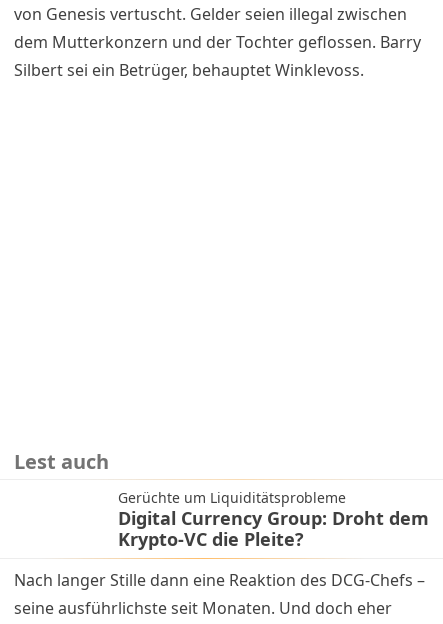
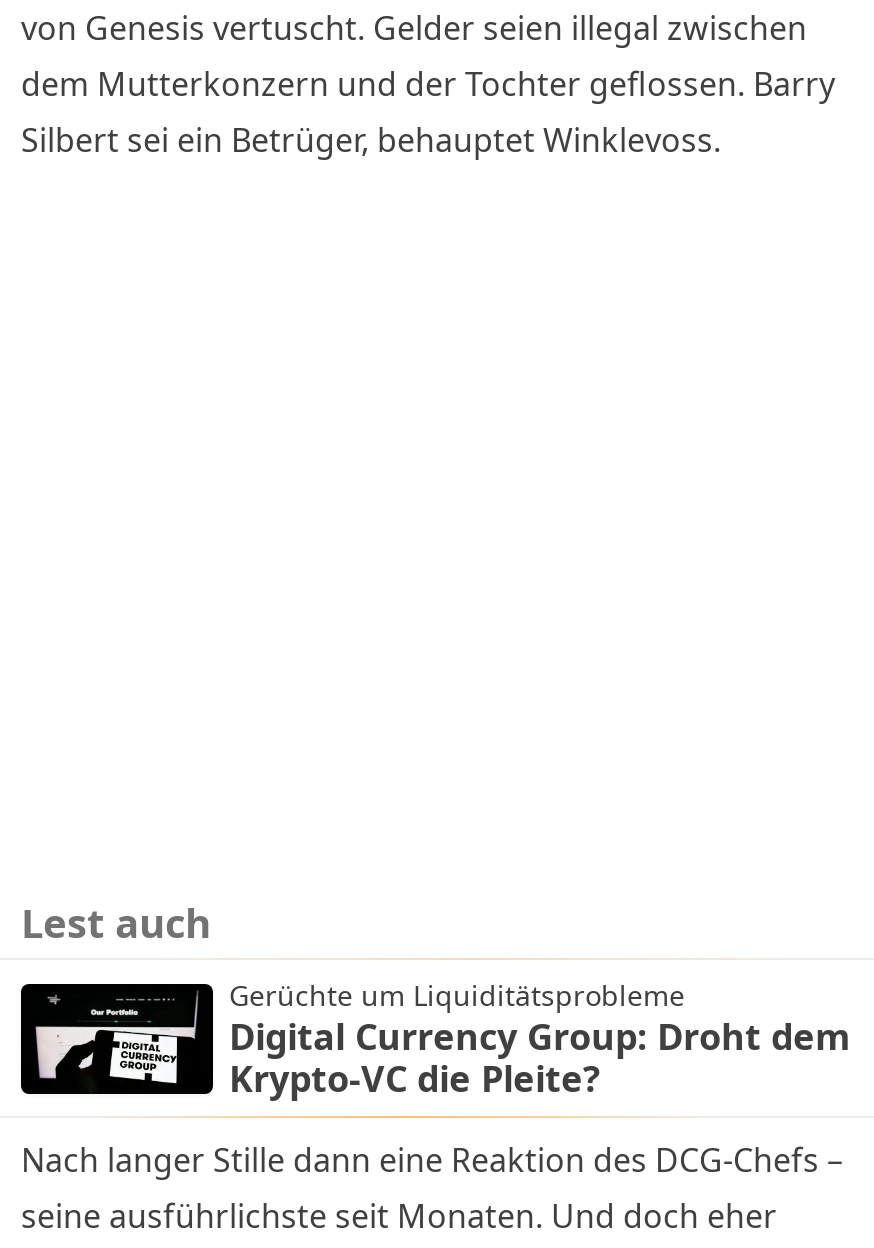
none -> [19,982,215,1096] [image]

